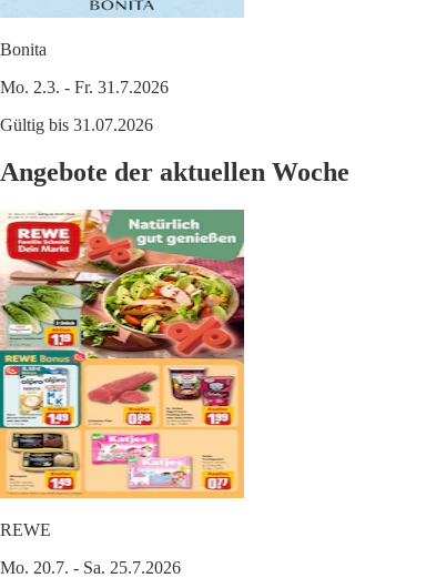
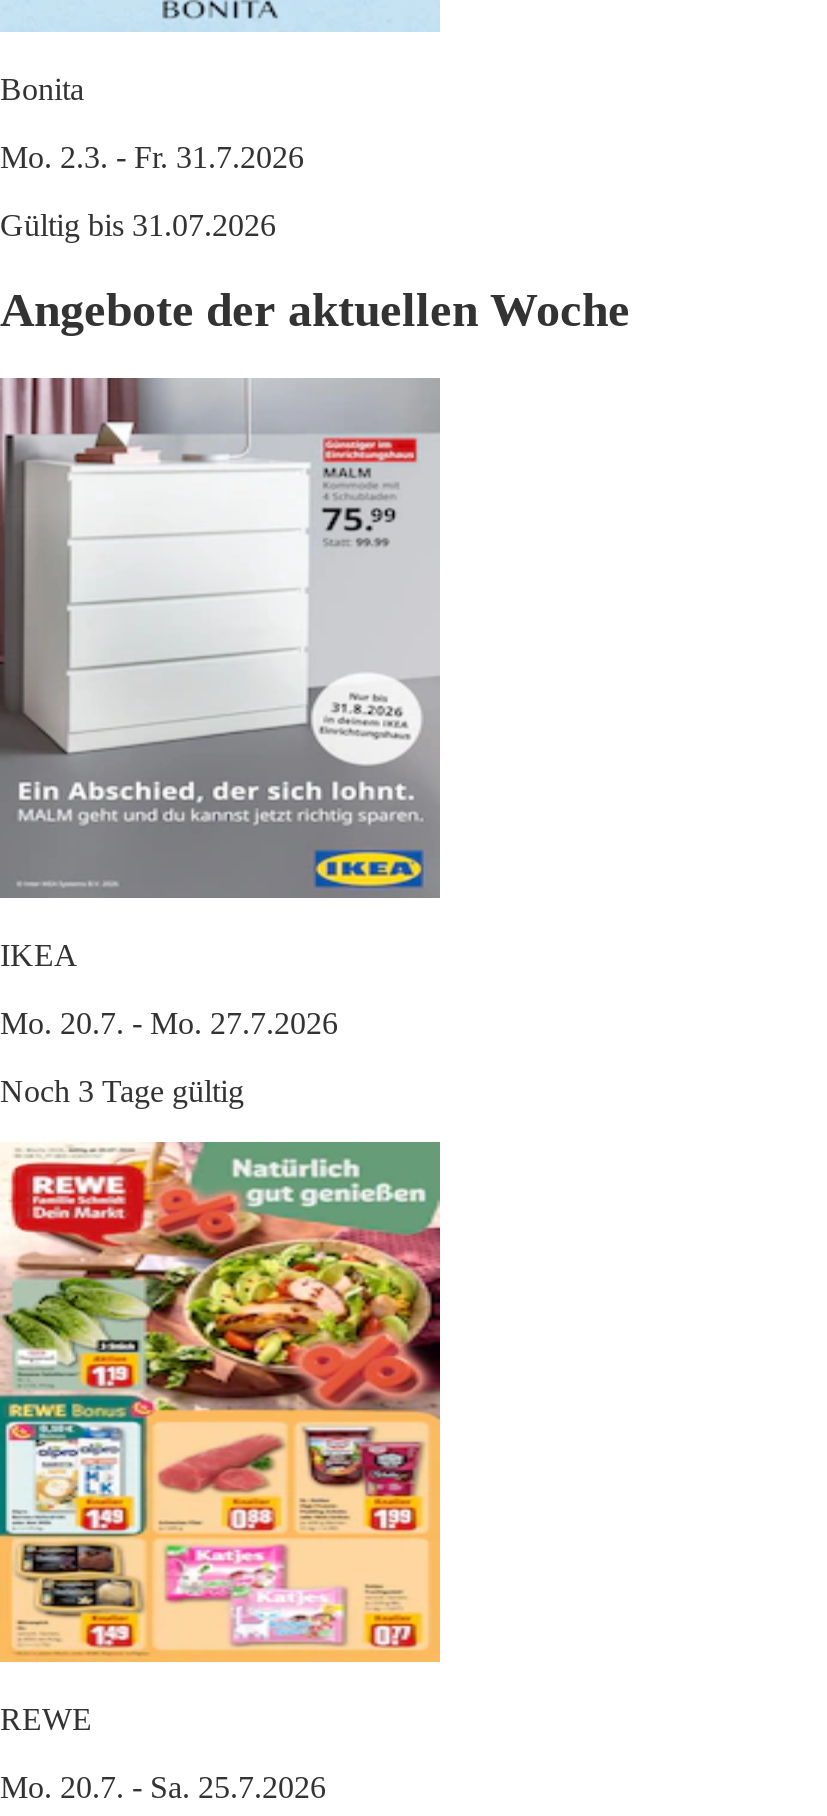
none -> [0,376,442,1108] [image] | IKEA | Mo. 20.7. - Mo. 27.7.2026 | Noch 3 Tage gültig

